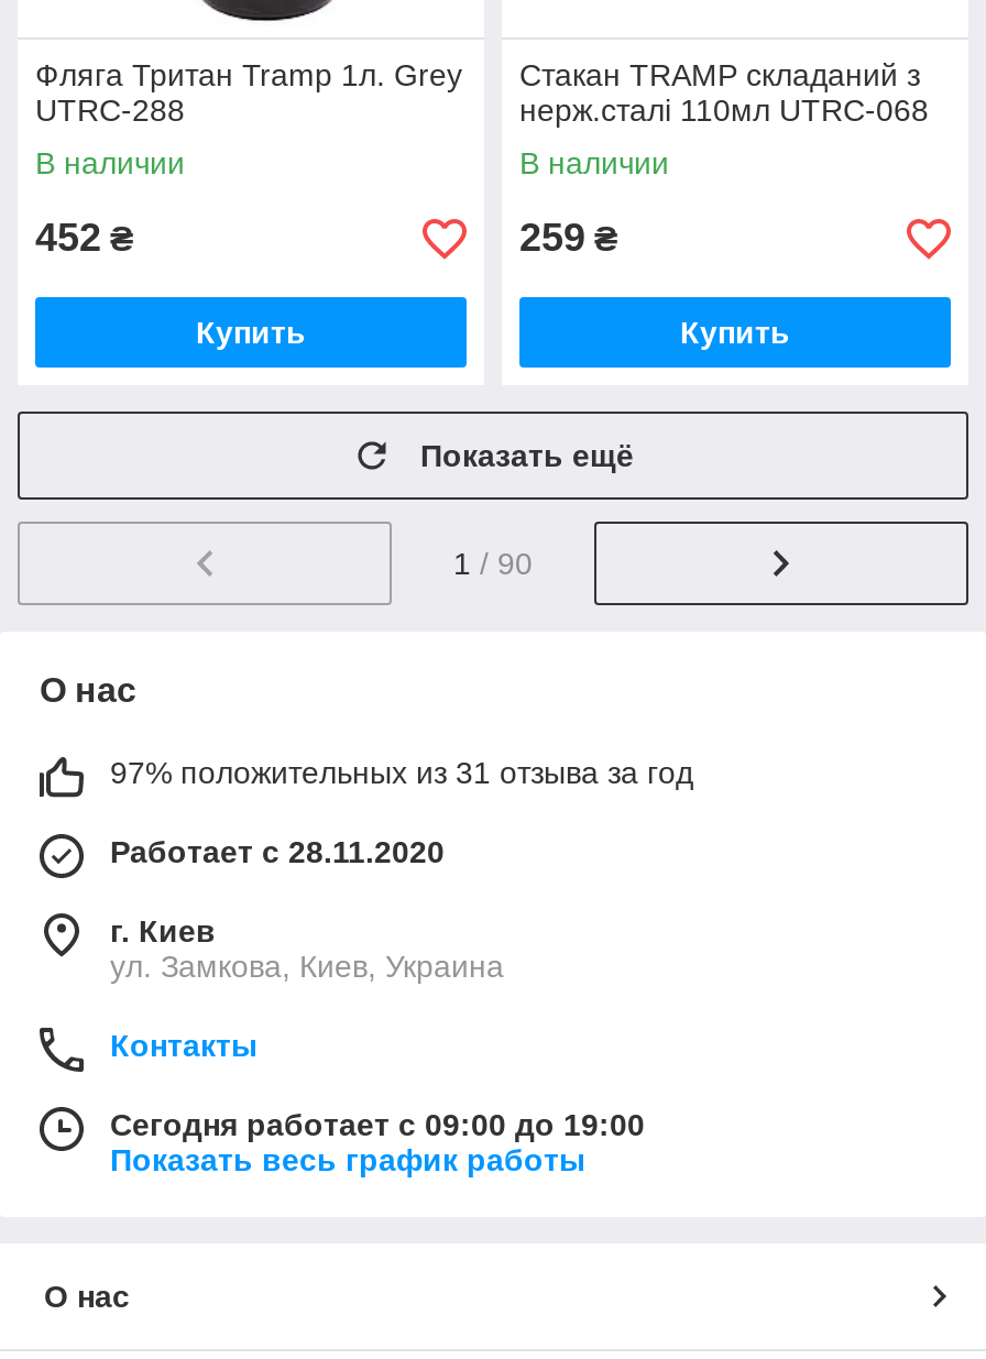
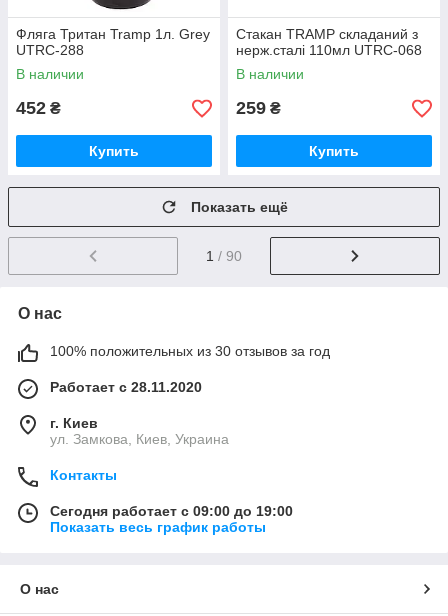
[110,756,693,791] 97% положительных из 31 отзыва за год -> [50,343,330,359] 100% положительных из 30 отзывов за год

